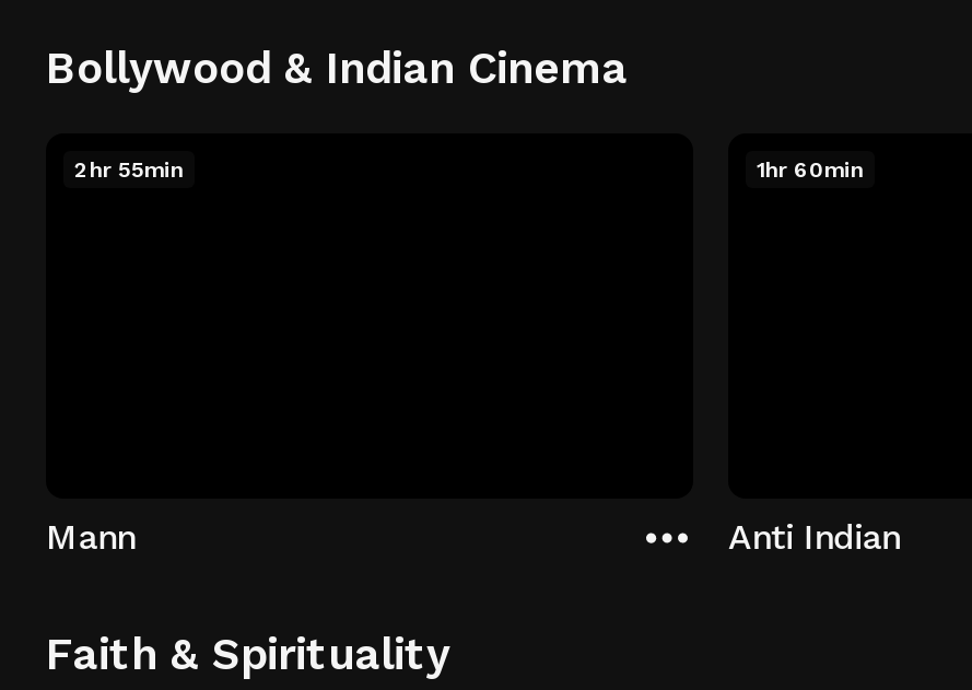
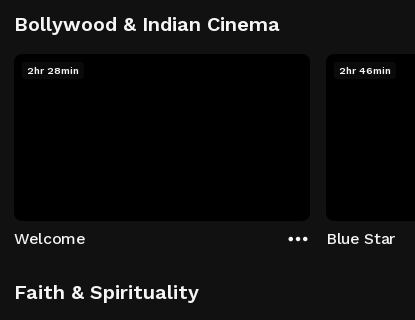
[74,157,184,182] 2hr 55min -> [27,65,79,76] 2hr 28min
[757,157,864,182] 1hr 60min -> [339,65,391,76] 2hr 46min
[46,515,135,557] Mann -> [14,228,86,247] Welcome
[728,515,900,557] Anti Indian -> [326,228,395,247] Blue Star

